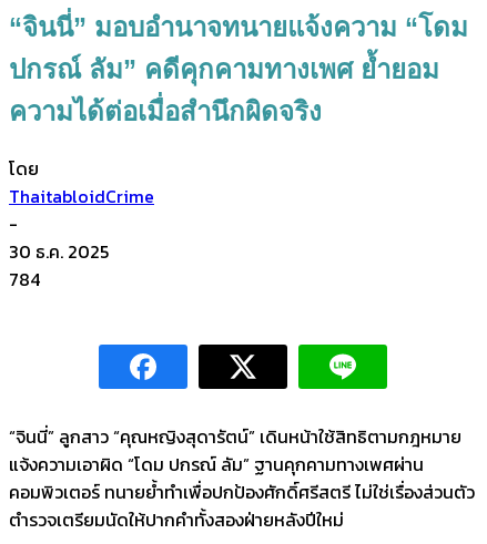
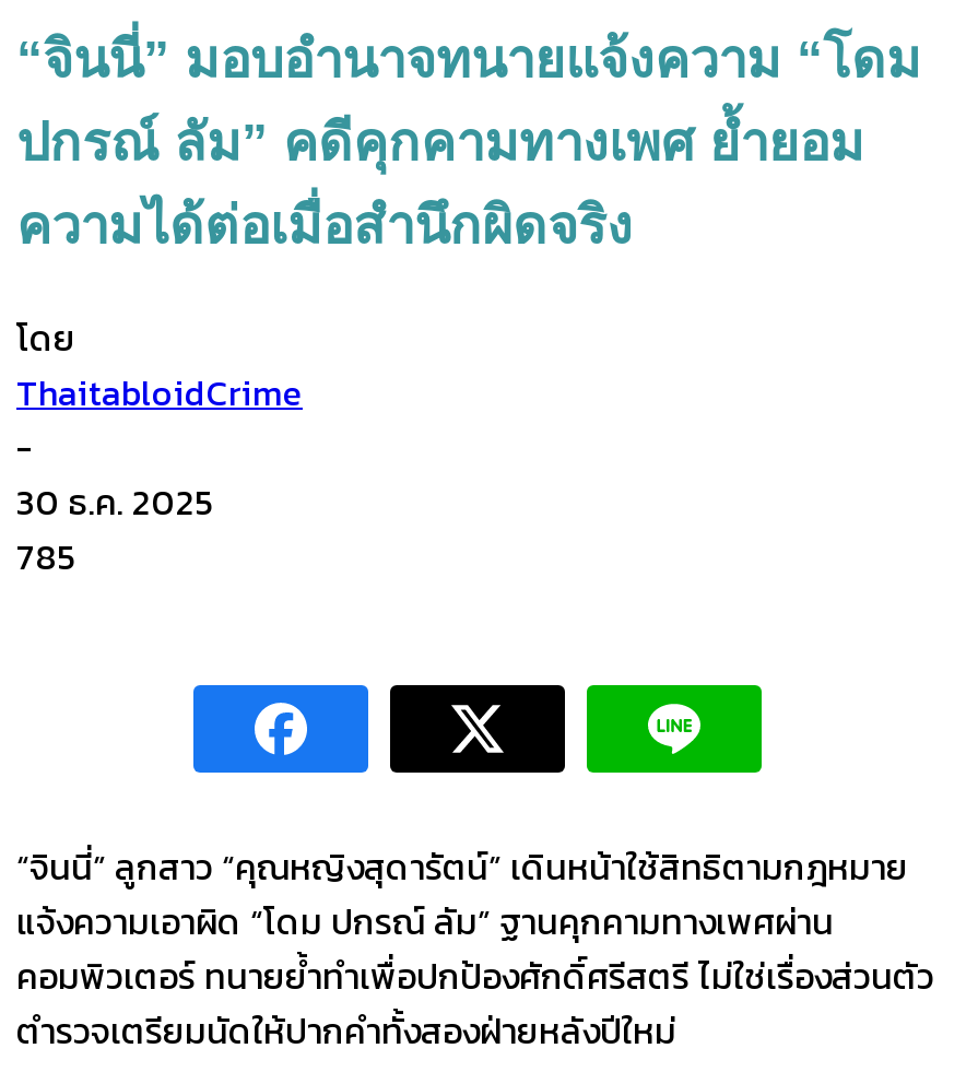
[9,266,40,292] 784 -> [16,530,75,582] 785

